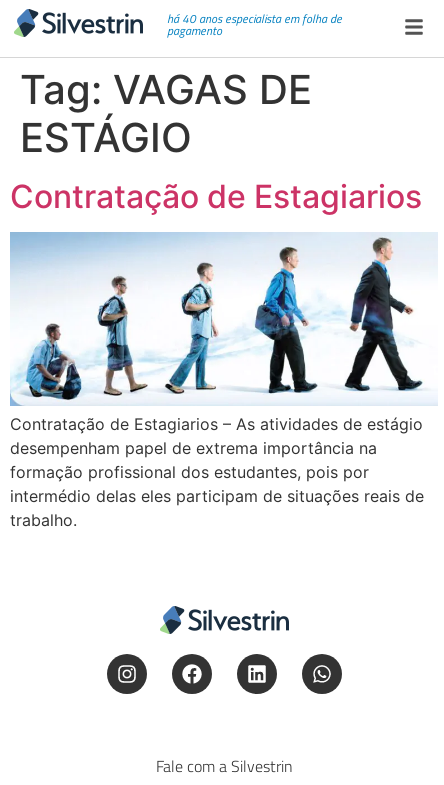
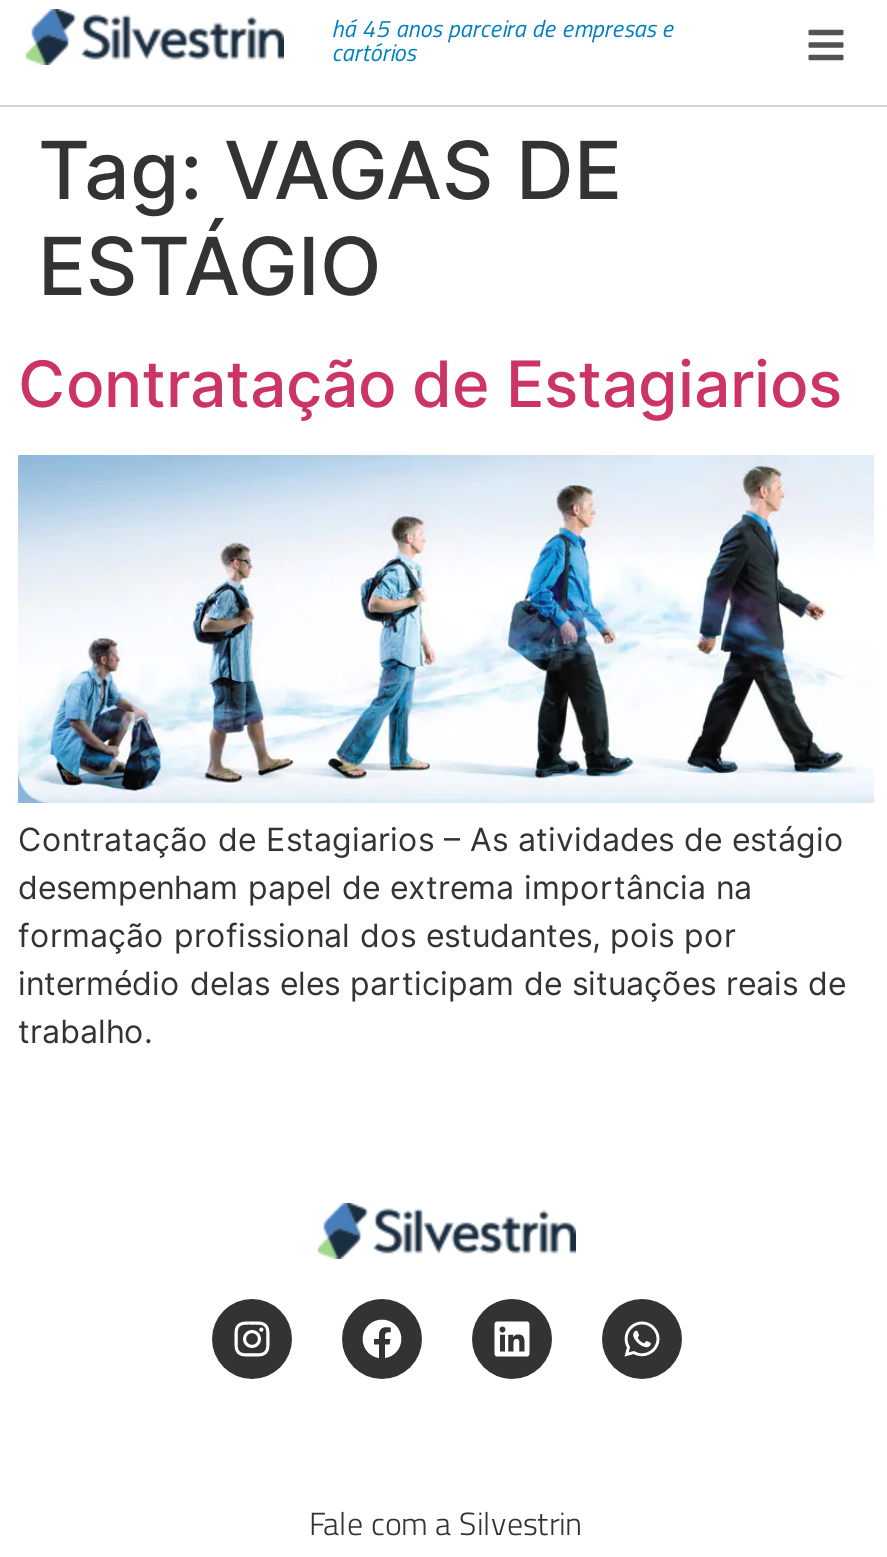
[167,9,342,40] há 40 anos especialista em folha de | pagamento -> [332,9,674,71] há 45 anos parceira de empresas e | cartórios

